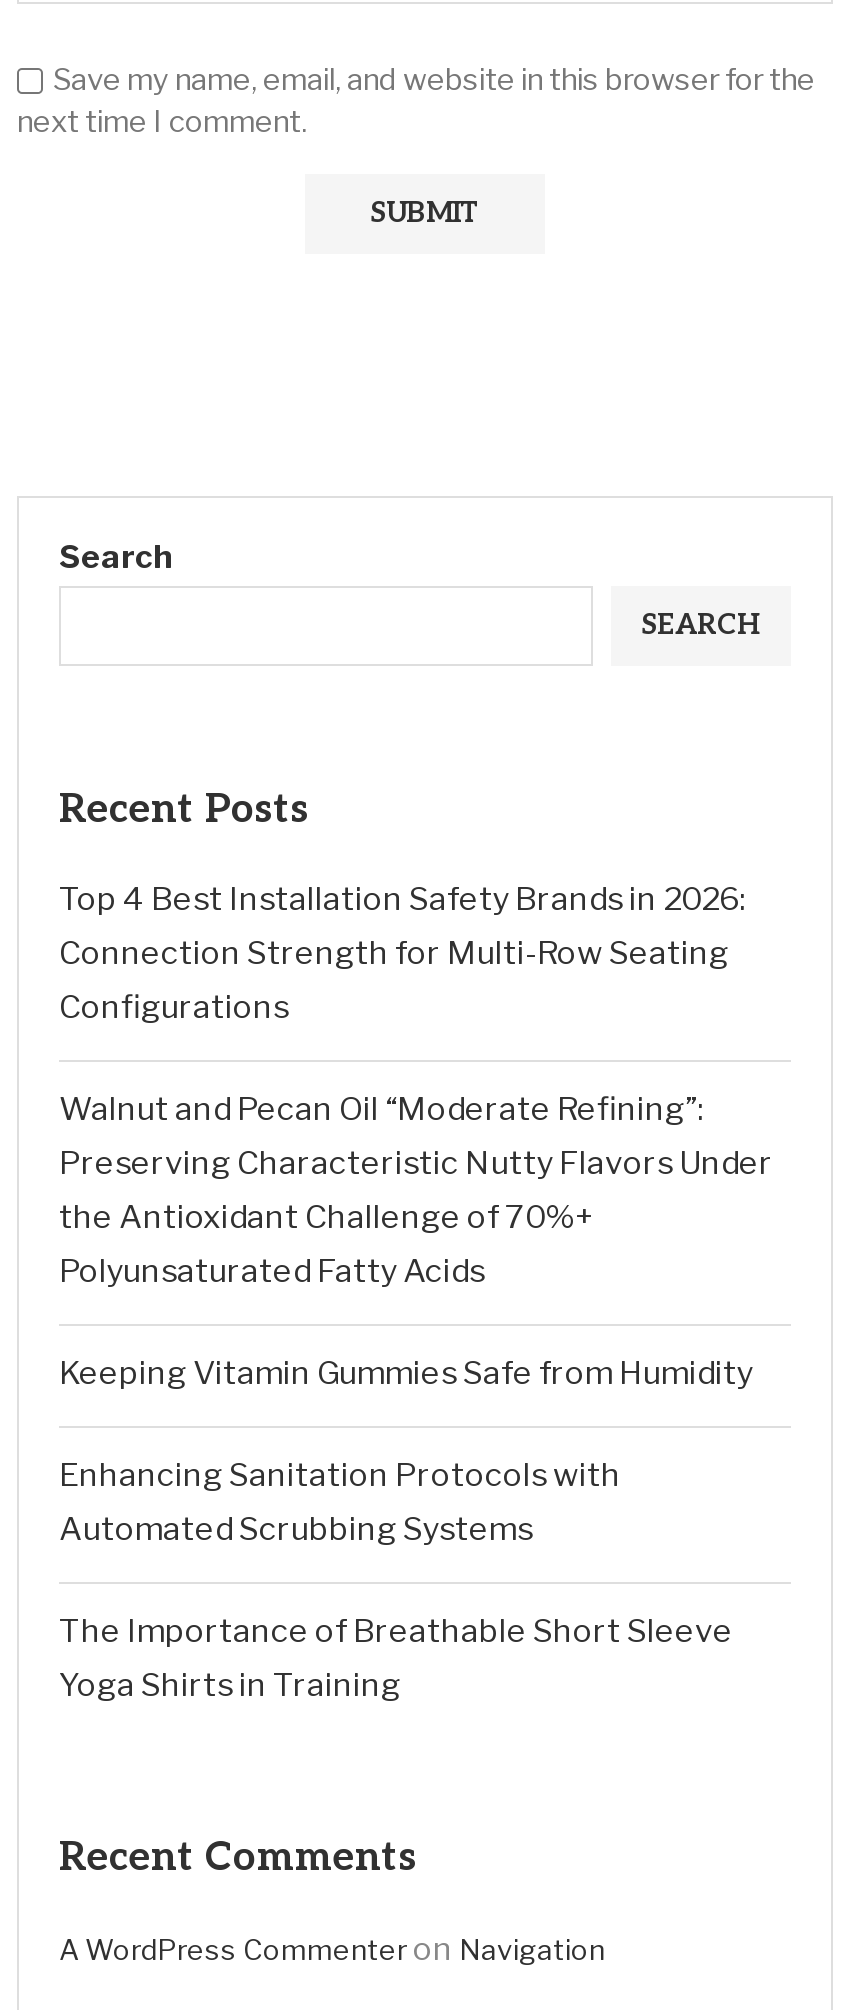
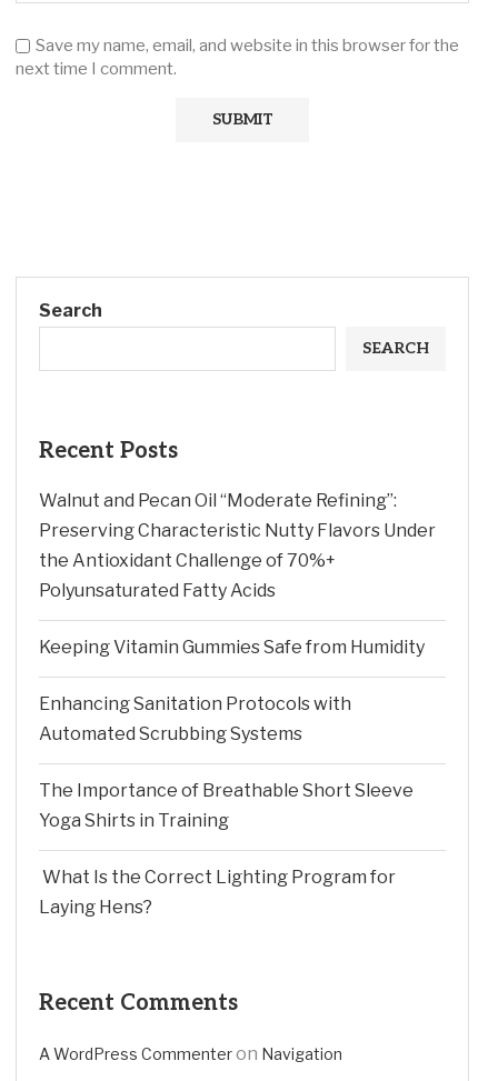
[59,880,745,1026] Top 4 Best Installation Safety Brands in 2026: | Connection Strength for Multi-Row Seating | Configurations -> none
moved [59,1090,773,1704] -> [39,490,436,831]: Walnut and Pecan Oil “Moderate Refining”: | Preserving Characteristic Nutty Flavors Under | the Antioxidant Challenge of 70%+ | ... | The Importance of Breathable Short Sleeve | Yoga Shirts in Training
none -> [39,867,396,918] What Is the Correct Lighting Program for | Laying Hens?

